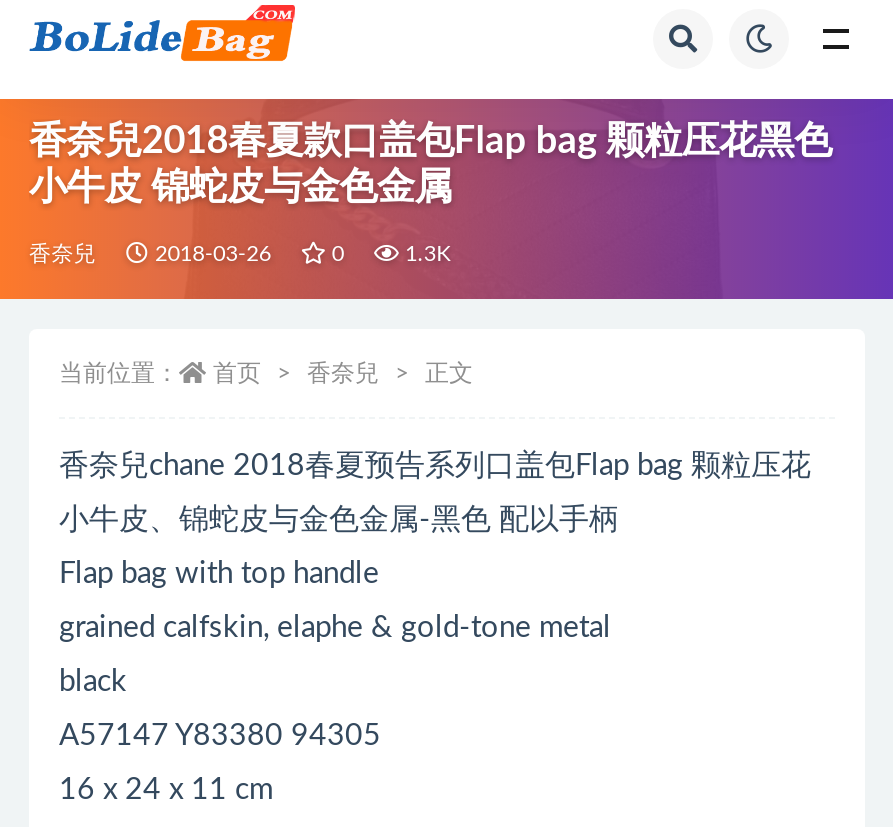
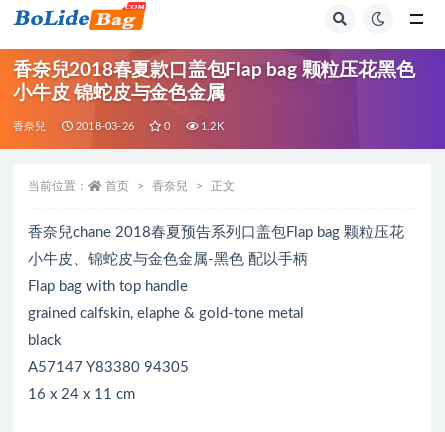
[399,243,451,265] 1.3K -> [198,121,224,132] 1.2K

